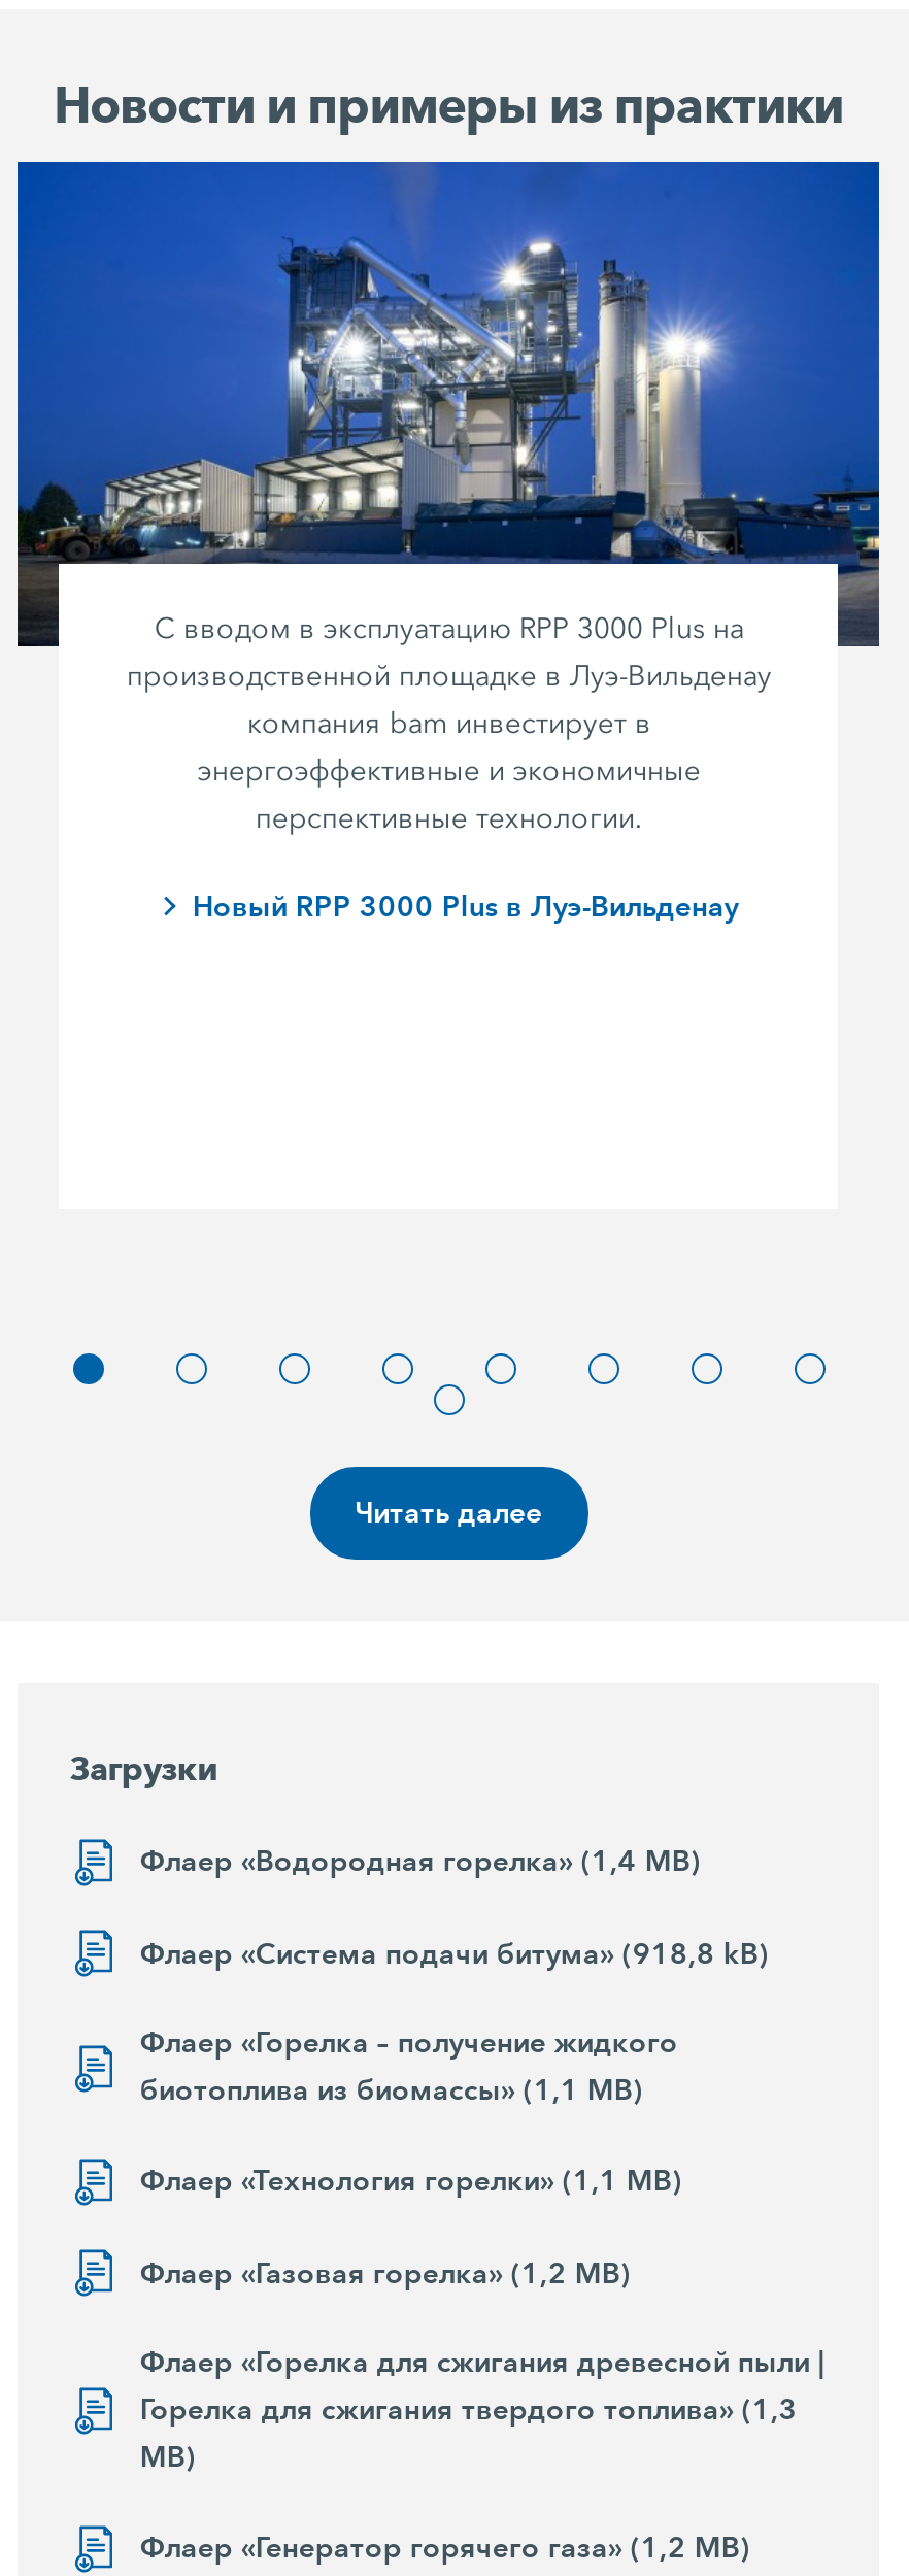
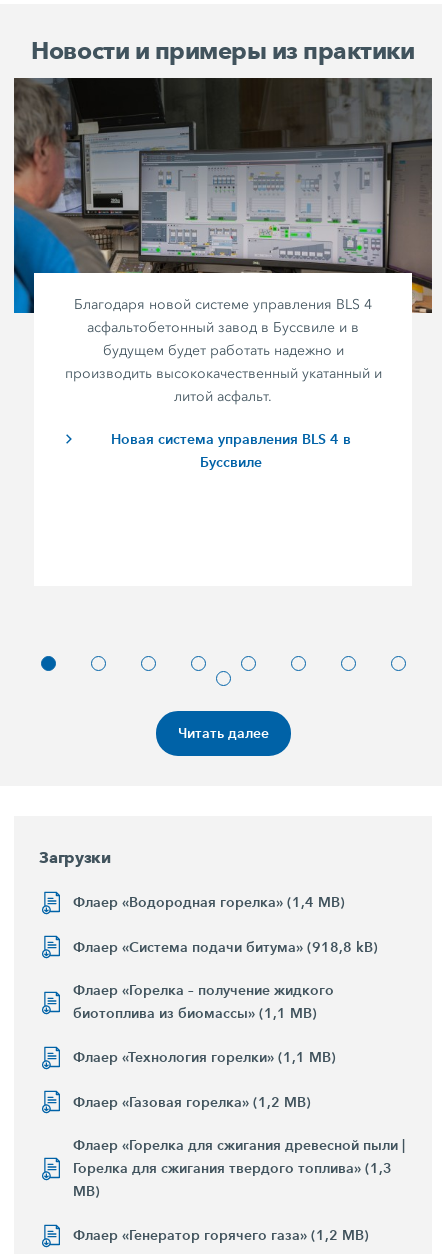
[15,160,881,837] [image] | С вводом в эксплуатацию RPP 3000 Plus на | производственной площадке в Луэ-Вильденау | компания bam инвестирует в | энергоэффективные и экономичные | перспективные технологии. -> [13,77,433,405] [image] | Благодаря новой системе управления BLS 4 | асфальтобетонный завод в Буссвиле и в | будущем будет работать надежно и | производить высококачественный укатанный и | литой асфальт.
[192,888,739,925] Новый RPP 3000 Plus в Луэ-Вильденау -> [111,430,351,471] Новая система управления BLS 4 в | Буссвиле

